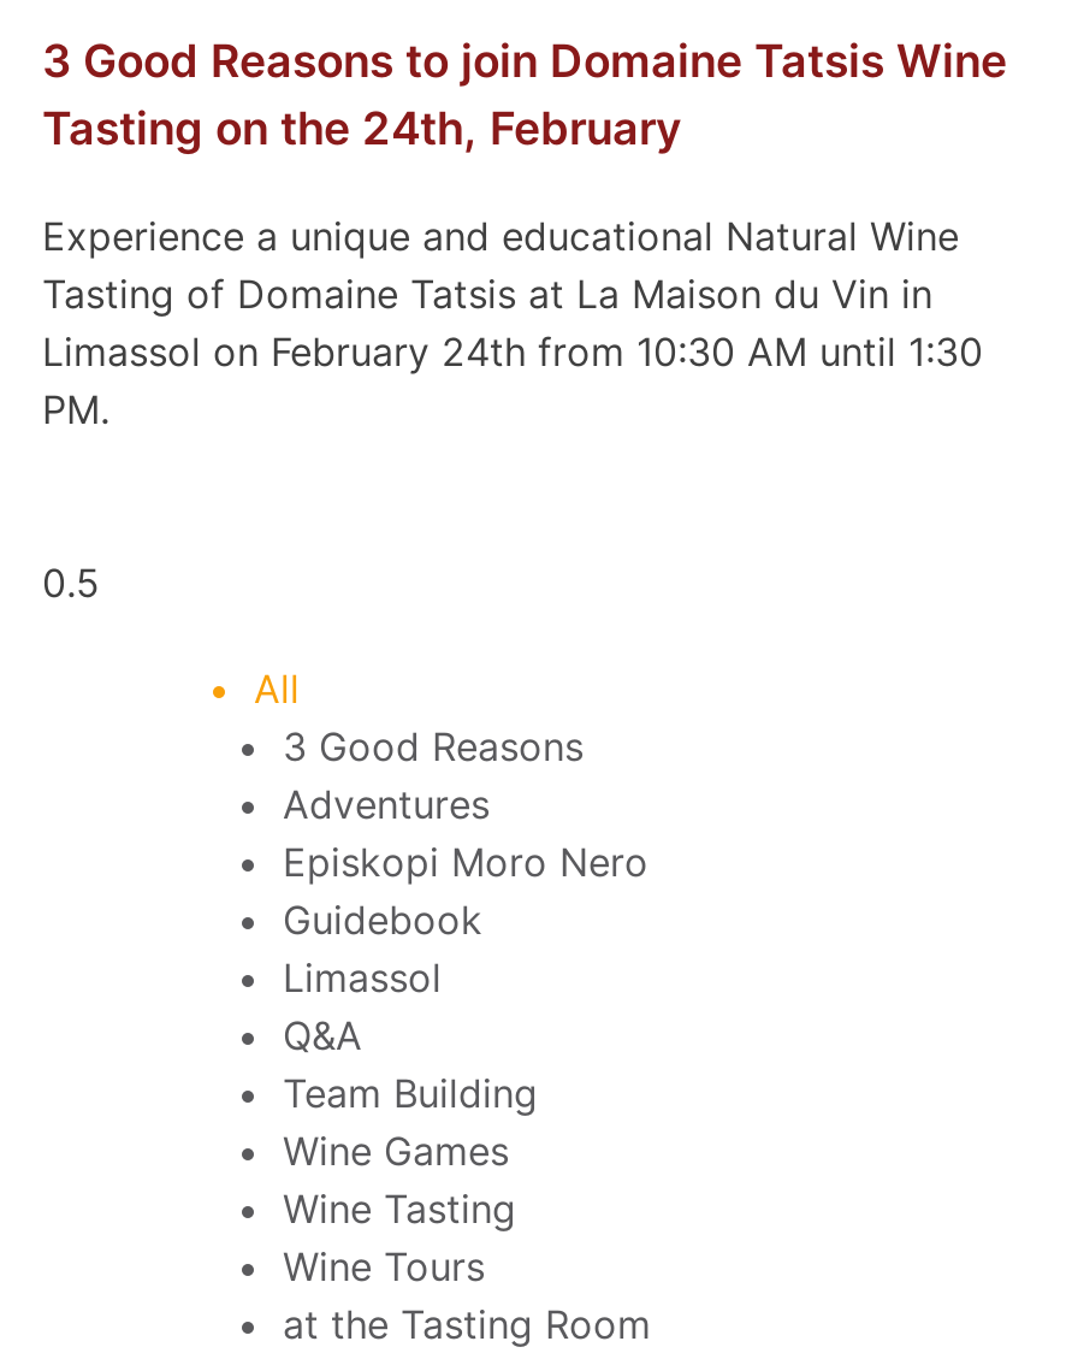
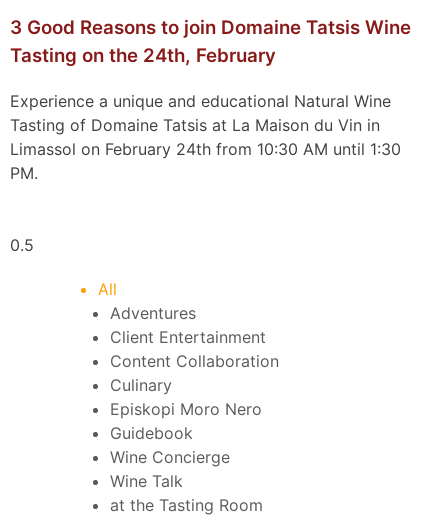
[283,722,584,770] 3 Good Reasons -> none
none -> [110,327,279,395] Client Entertainment | Content Collaboration | Culinary
moved [283,838,648,944] -> [110,399,262,443]: Episkopi Moro Nero | Guidebook
[283,953,538,1290] Limassol | Q&A | Team Building | Wine Games | Wine Tasting | Wine Tours -> [110,447,230,491] Wine Concierge | Wine Talk

